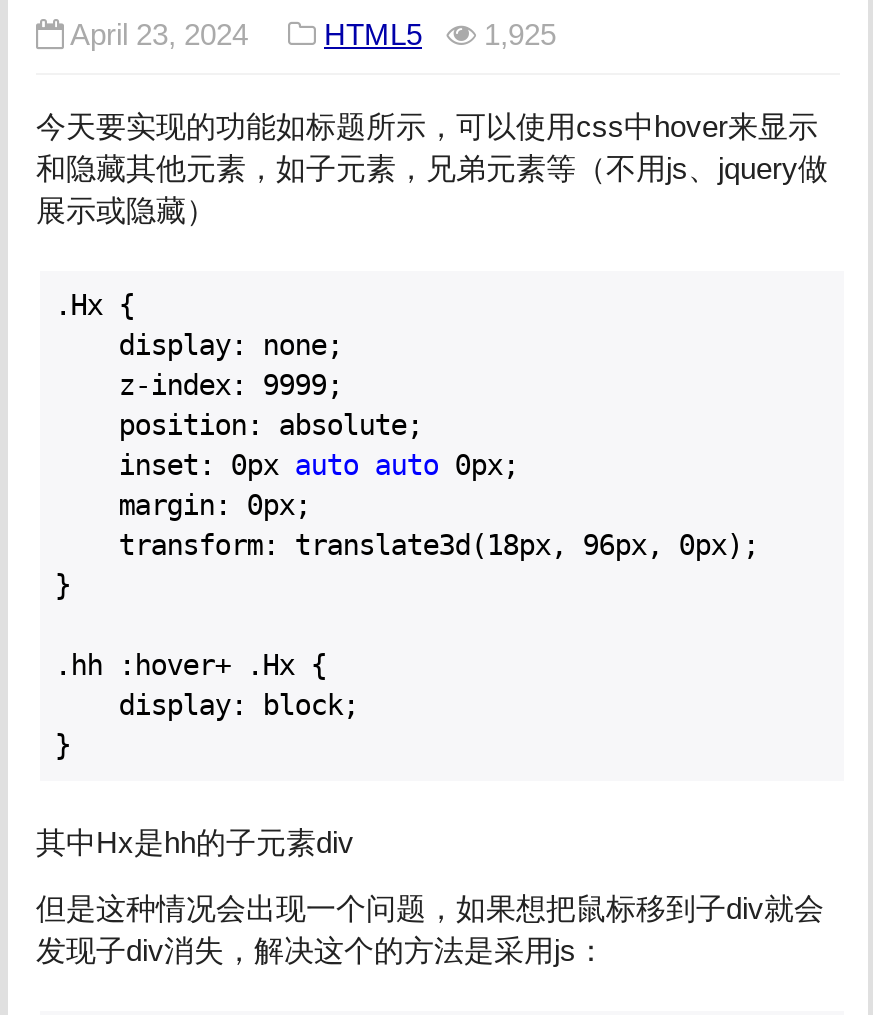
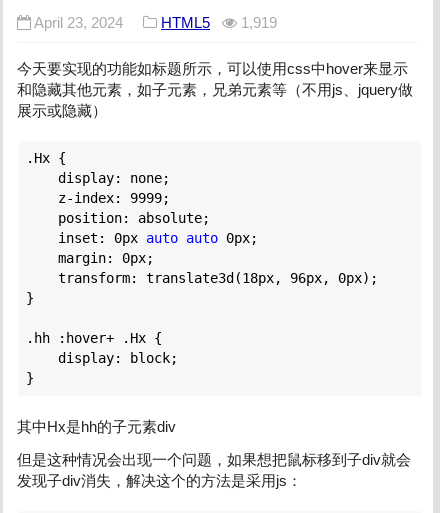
[64,17,580,51] April 23, 2024 HTML5 1,925 -> [31,14,289,31] April 23, 2024 HTML5 1,919

